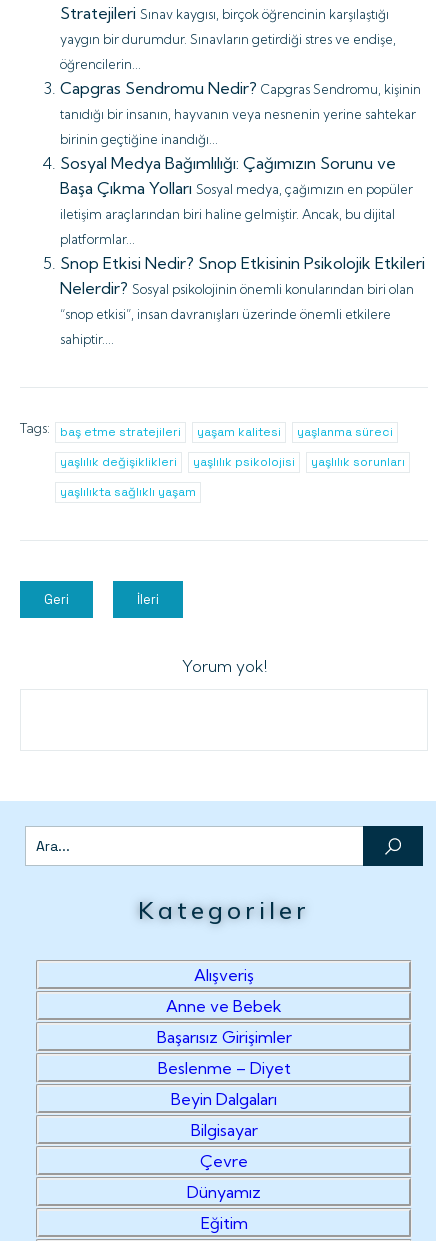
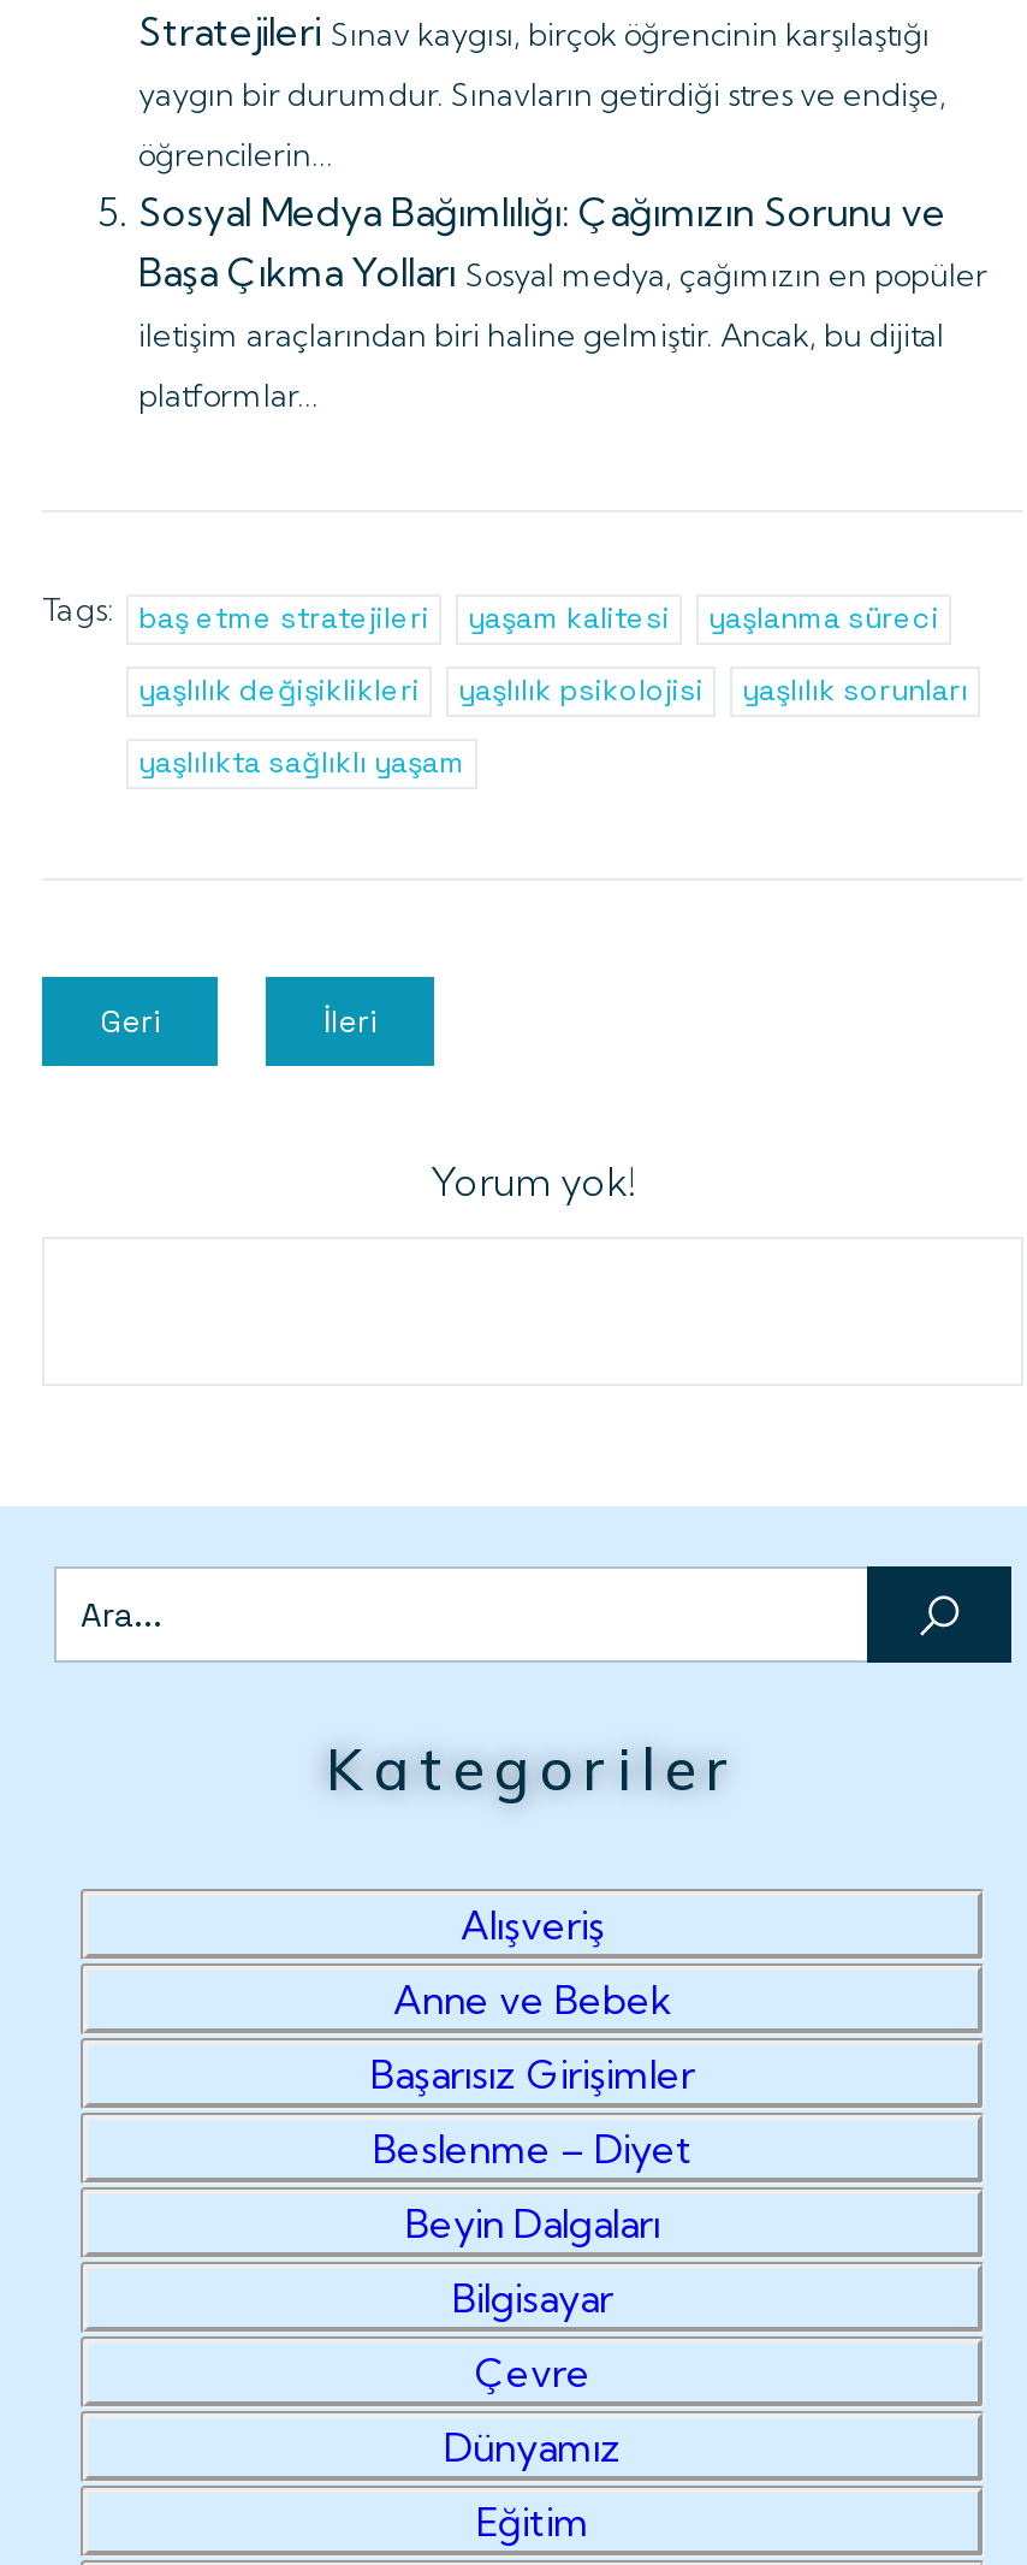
[60,78,421,147] Capgras Sendromu Nedir? Capgras Sendromu, kişinin | tanıdığı bir insanın, hayvanın veya nesnenin yerine sahtekar | birinin geçtiğine inandığı... -> none
[60,253,425,347] Snop Etkisi Nedir? Snop Etkisinin Psikolojik Etkileri | Nelerdir? Sosyal psikolojinin önemli konularından biri olan | “snop etkisi”, insan davranışları üzerinde önemli etkilere | sahiptir.... -> none

